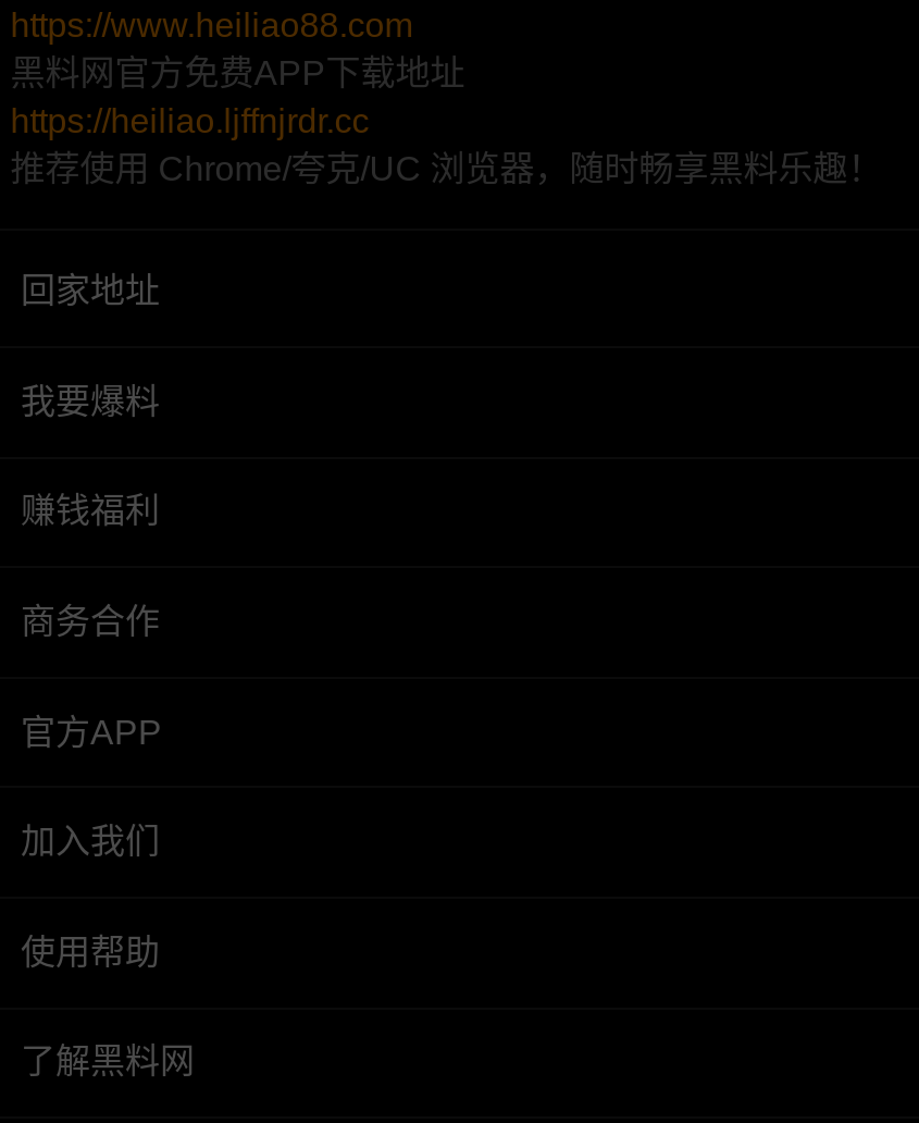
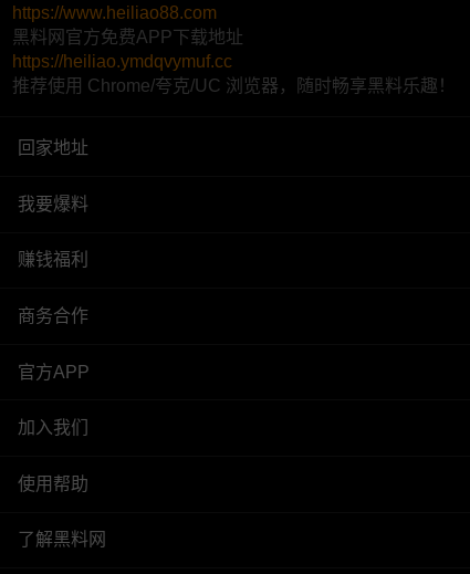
[10,103,369,140] https://heiliao.ljffnjrdr.cc -> [12,52,232,71] https://heiliao.ymdqvymuf.cc

